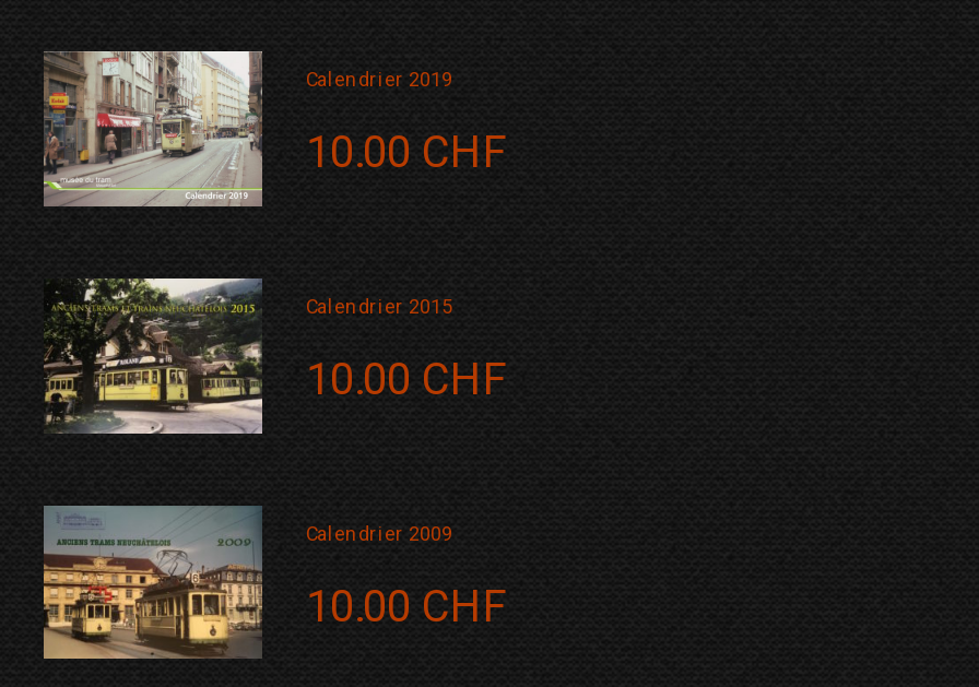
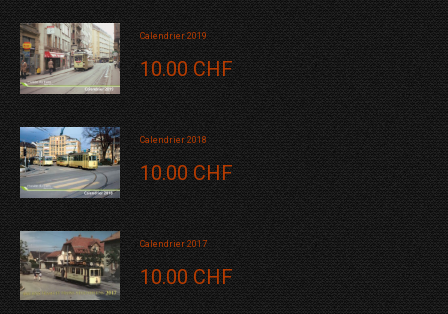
[44,275,452,435] [image] | Calendrier 2015 -> [19,126,207,198] [image] | Calendrier 2018
[42,505,452,660] [image] | Calendrier 2009 -> [19,231,207,300] [image] | Calendrier 2017

